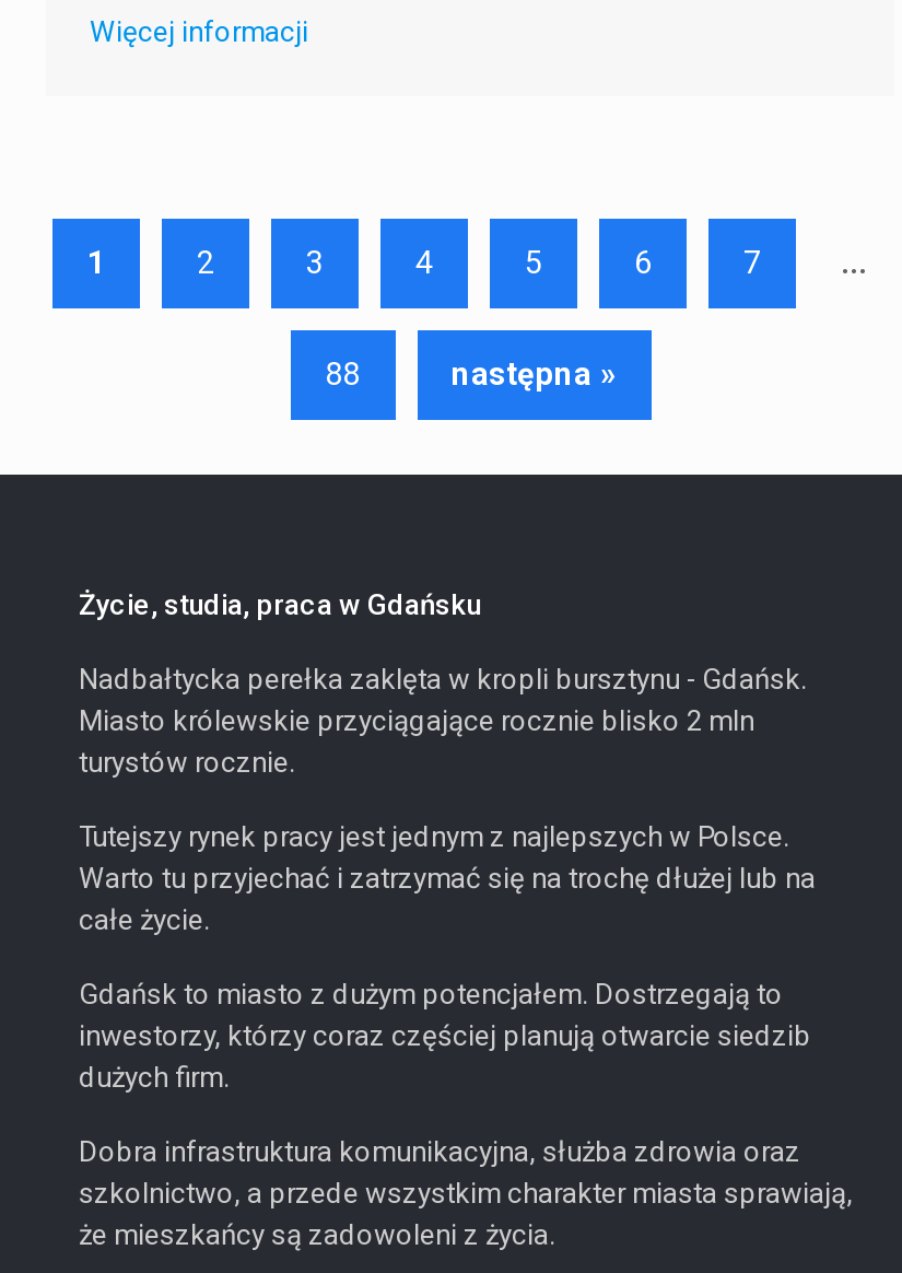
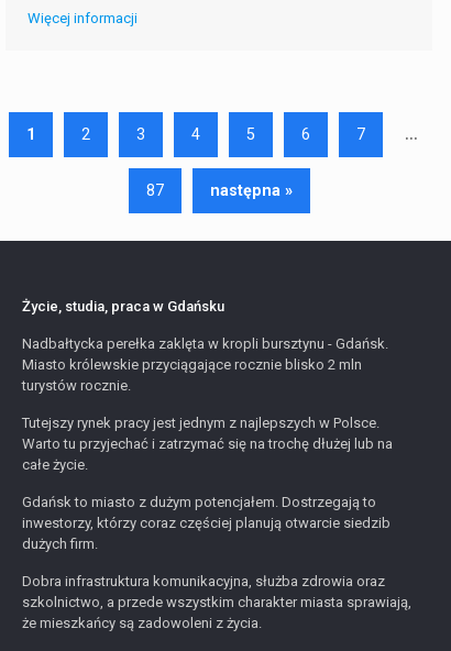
[325,357,360,392] 88 -> [146,181,163,199] 87

